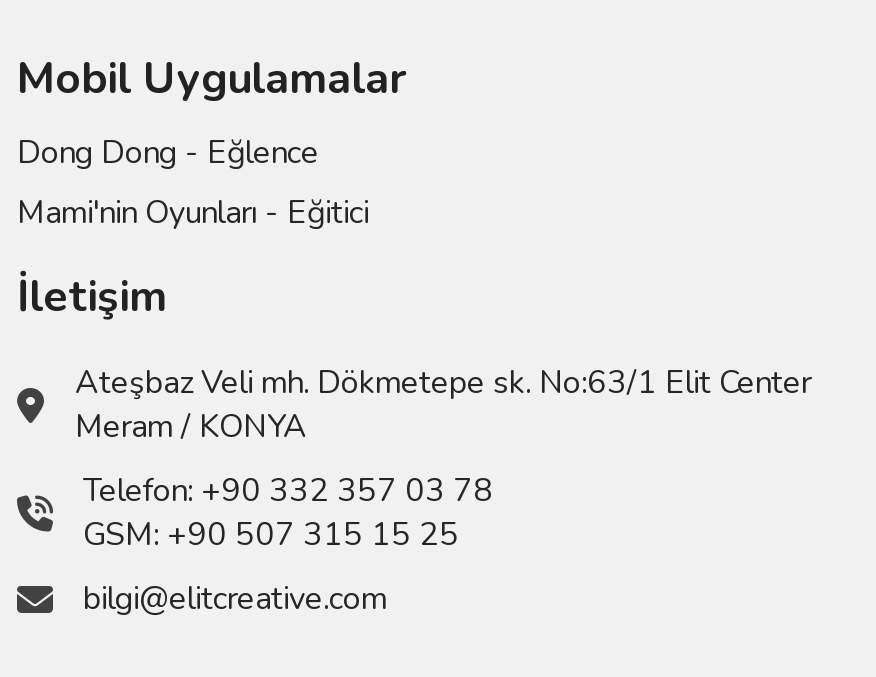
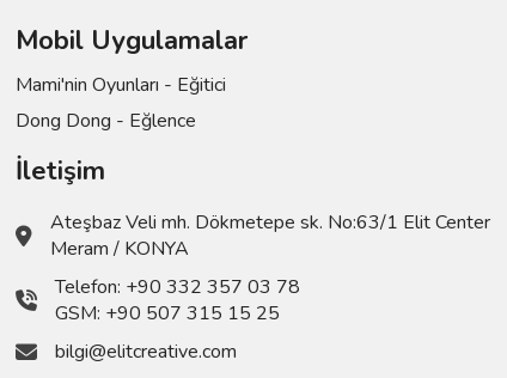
moved [17,131,319,175] -> [16,108,196,134]: Dong Dong - Eğlence
moved [17,191,369,235] -> [16,72,226,98]: Mami'nin Oyunları - Eğitici

